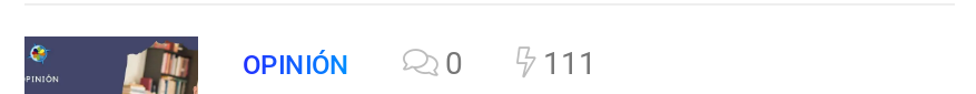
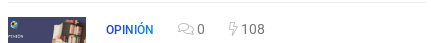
[536,44,597,80] 111 -> [238,21,265,37] 108

